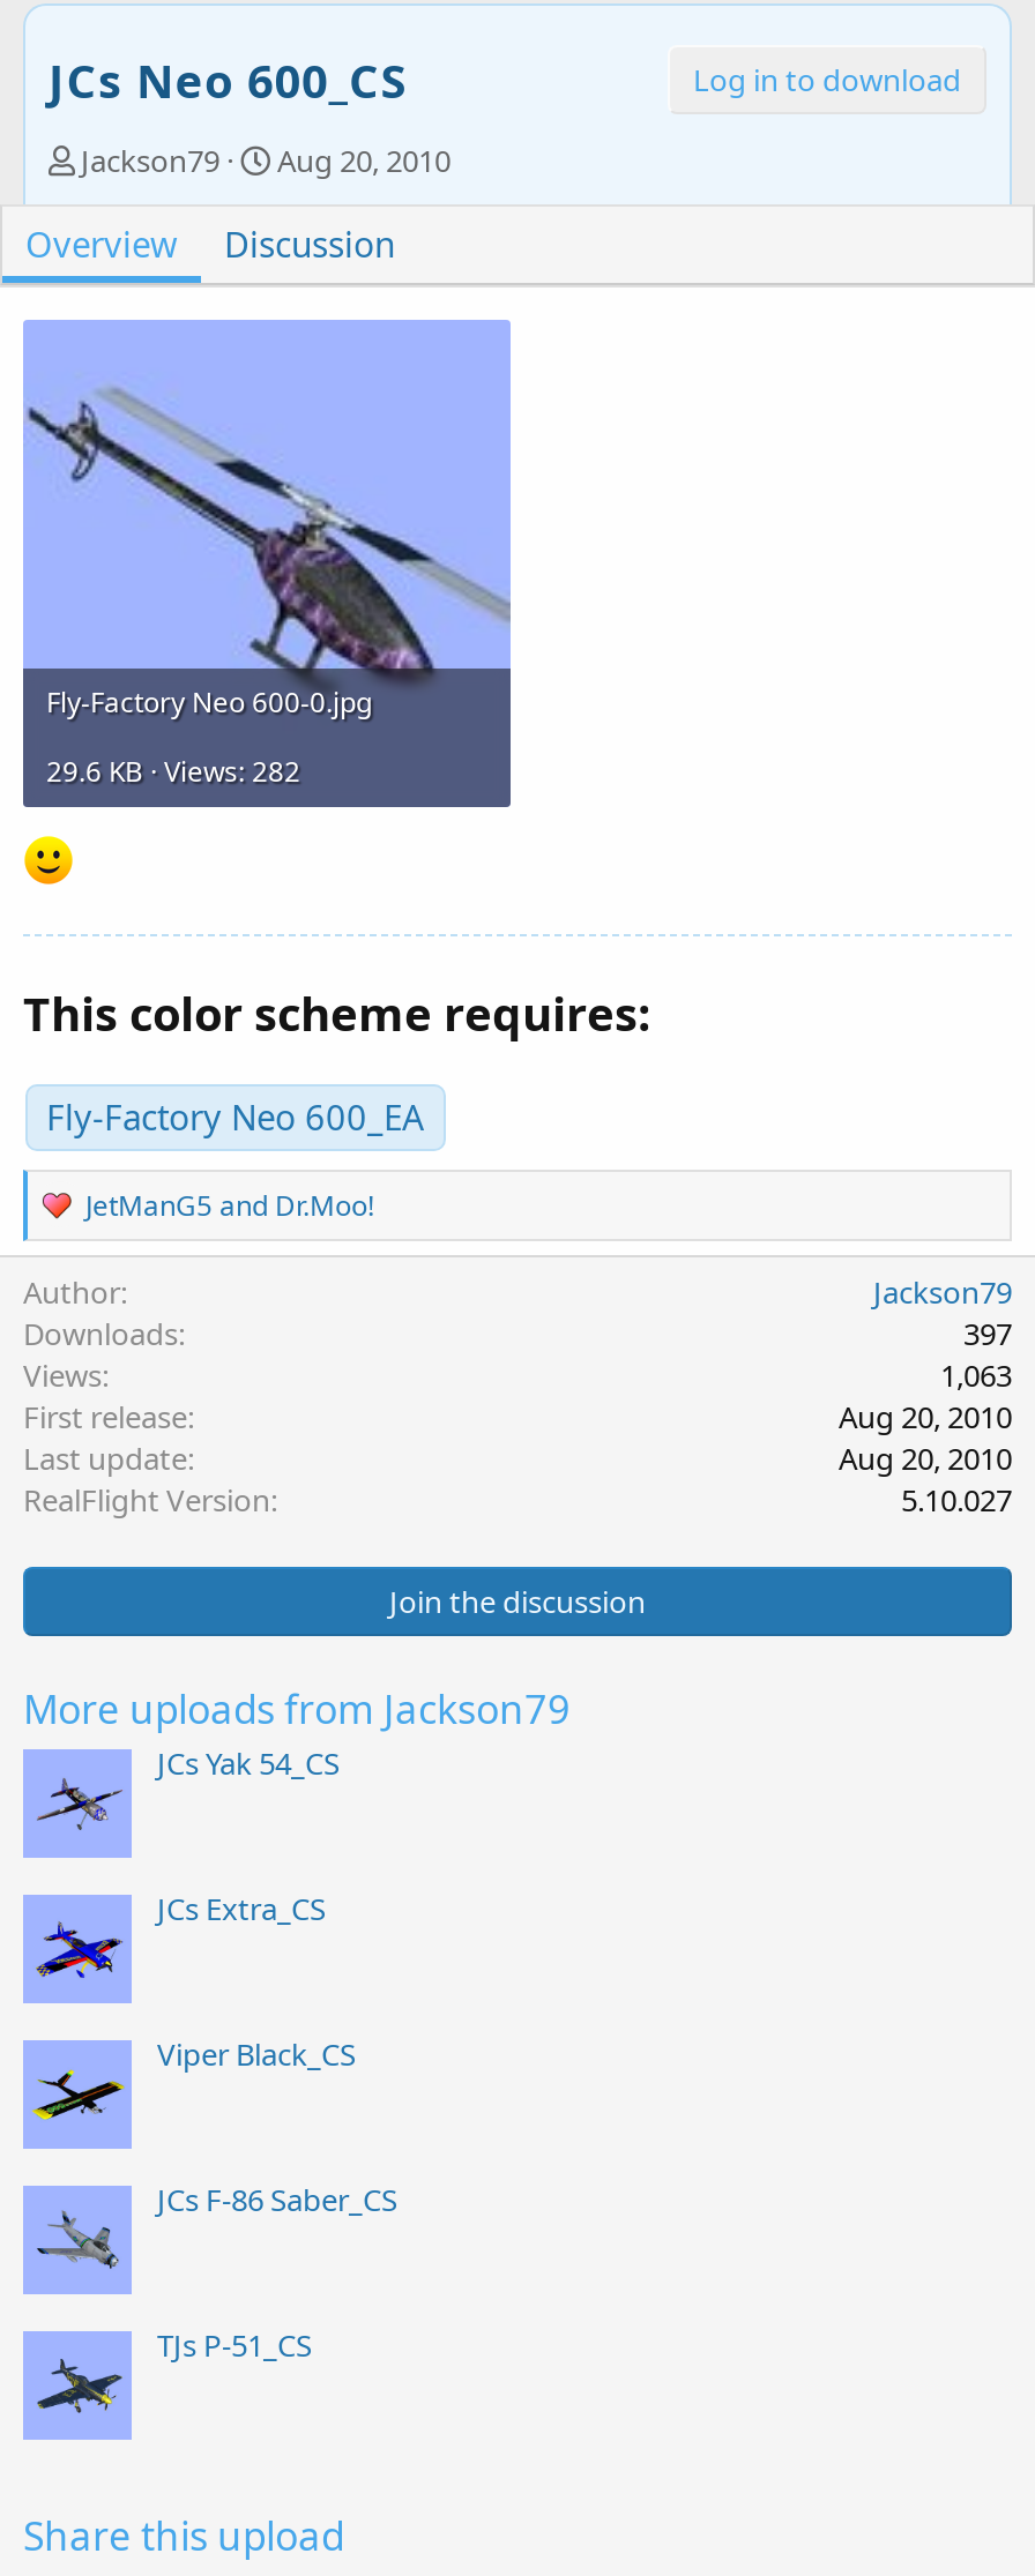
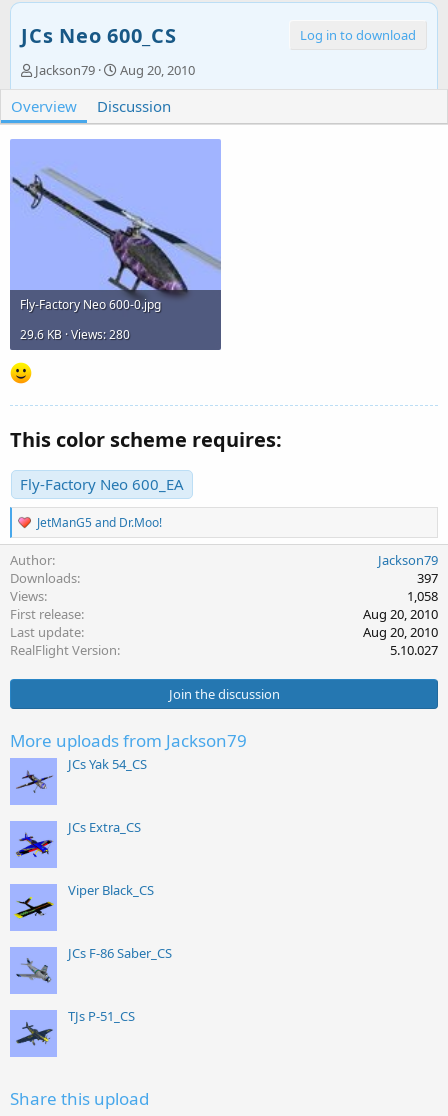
[46,751,300,790] 29.6 KB · Views: 282 -> [20,326,130,343] 29.6 KB · Views: 280
[940,1354,1012,1395] 1,063 -> [407,587,438,605] 1,058

